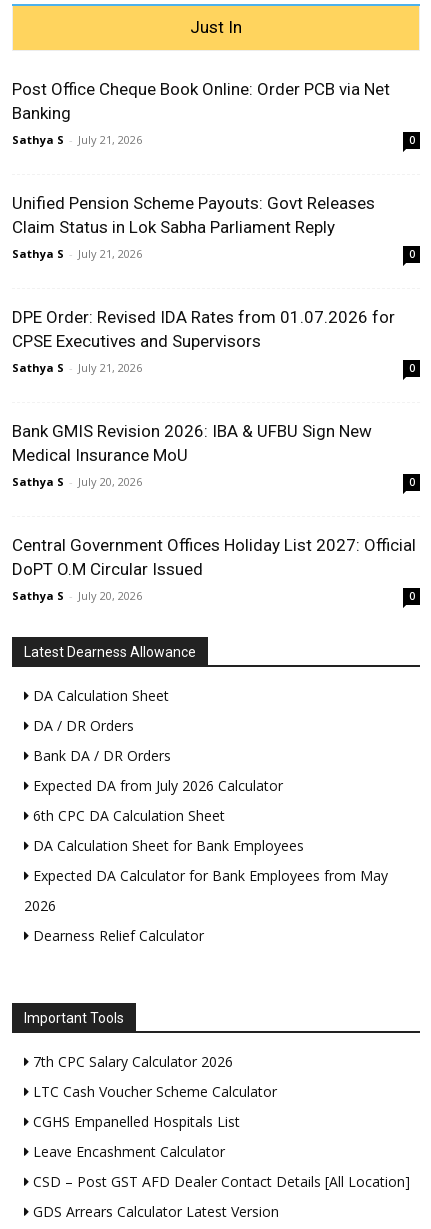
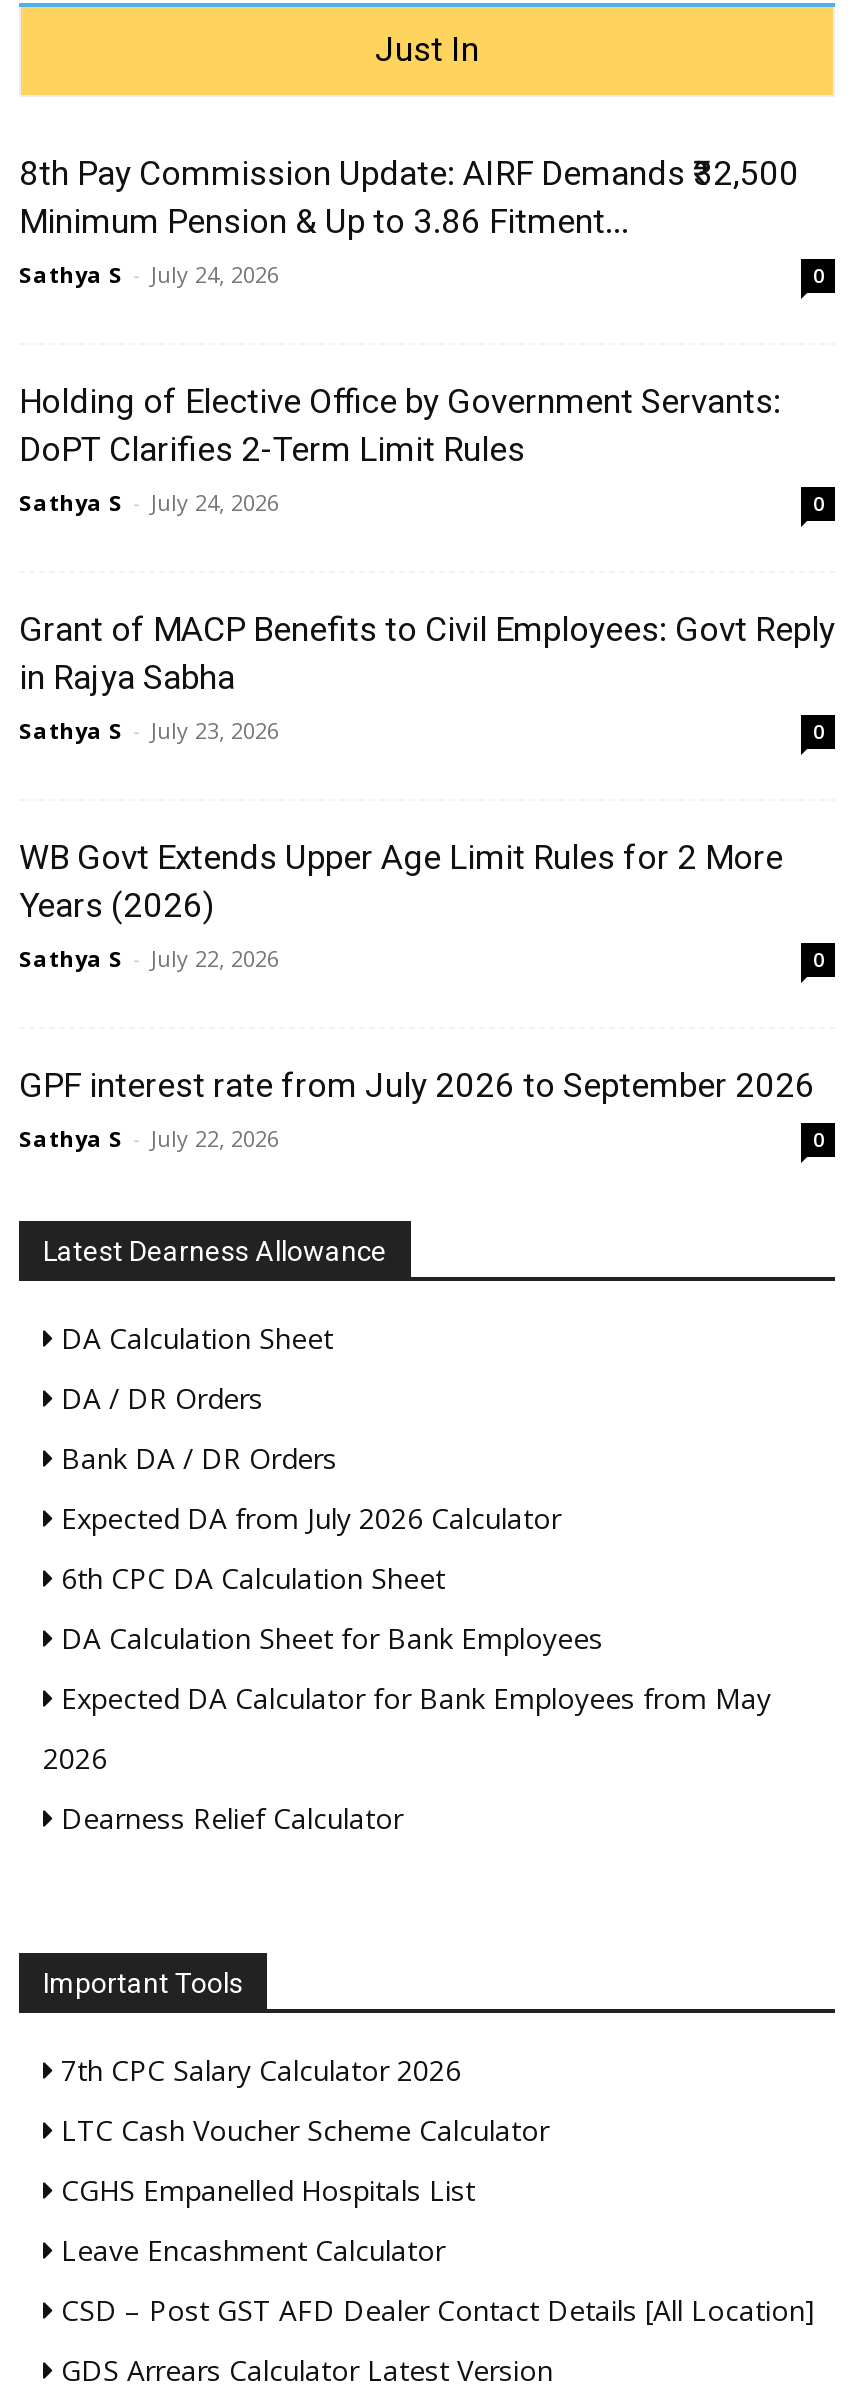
[12,78,390,146] Post Office Cheque Book Online: Order PCB via Net | Banking | Sathya S - July 21, 2026 -> [19,154,799,290] 8th Pay Commission Update: AIRF Demands ₹32,500 | Minimum Pension & Up to 3.86 Fitment... | Sathya S - July 24, 2026
[12,192,375,260] Unified Pension Scheme Payouts: Govt Releases | Claim Status in Lok Sabha Parliament Reply | Sathya S - July 21, 2026 -> [19,382,781,518] Holding of Elective Office by Government Servants: | DoPT Clarifies 2-Term Limit Rules | Sathya S - July 24, 2026
[12,306,395,374] DPE Order: Revised IDA Rates from 01.07.2026 for | CPSE Executives and Supervisors | Sathya S - July 21, 2026 -> [19,610,835,746] Grant of MACP Benefits to Civil Employees: Govt Reply | in Rajya Sabha | Sathya S - July 23, 2026
[12,420,372,488] Bank GMIS Revision 2026: IBA & UFBU Sign New | Medical Insurance MoU | Sathya S - July 20, 2026 -> [19,838,783,974] WB Govt Extends Upper Age Limit Rules for 2 More | Years (2026) | Sathya S - July 22, 2026
[12,534,416,602] Central Government Offices Holiday List 2027: Official | DoPT O.M Circular Issued | Sathya S - July 20, 2026 -> [19,1066,815,1154] GPF interest rate from July 2026 to September 2026 | Sathya S - July 22, 2026

